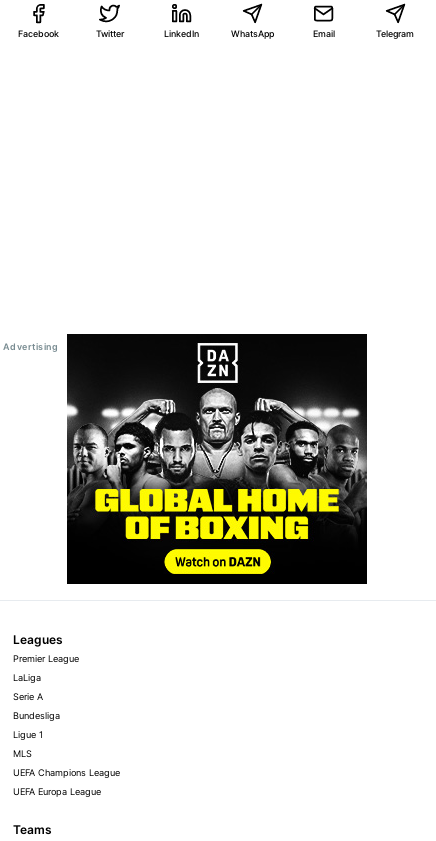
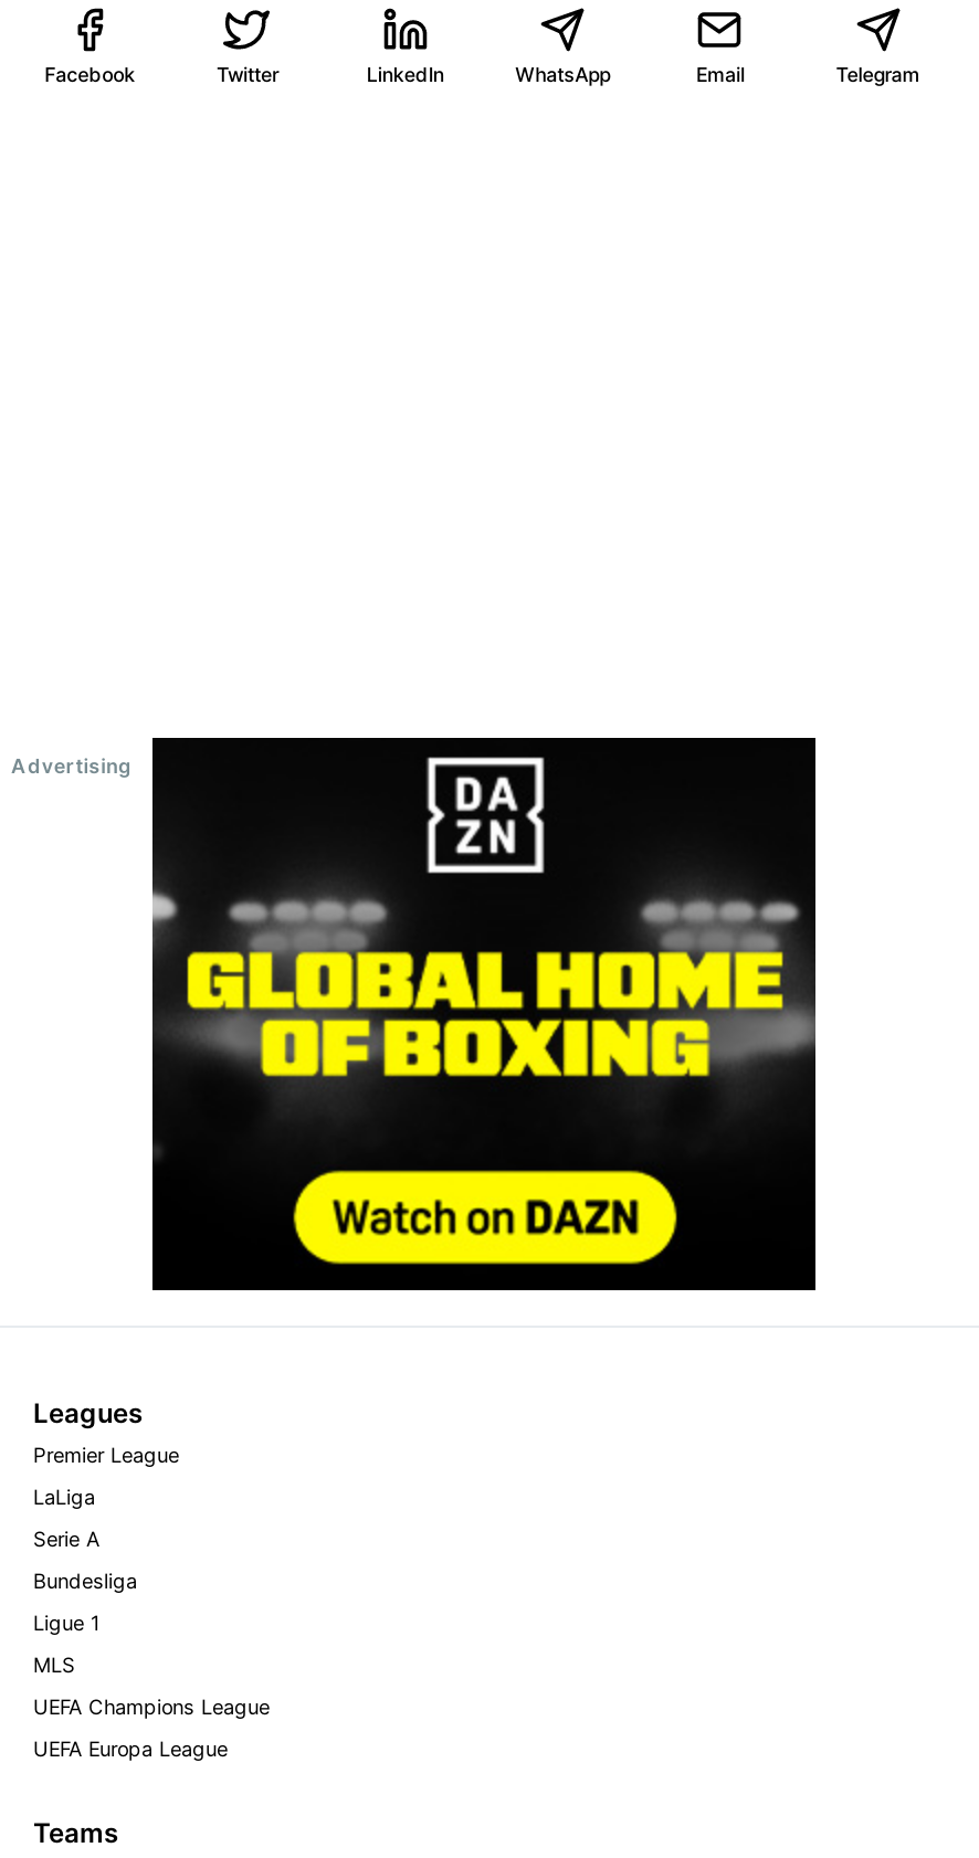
[68,343,367,575] [image] -> [152,756,813,1268] [image]

